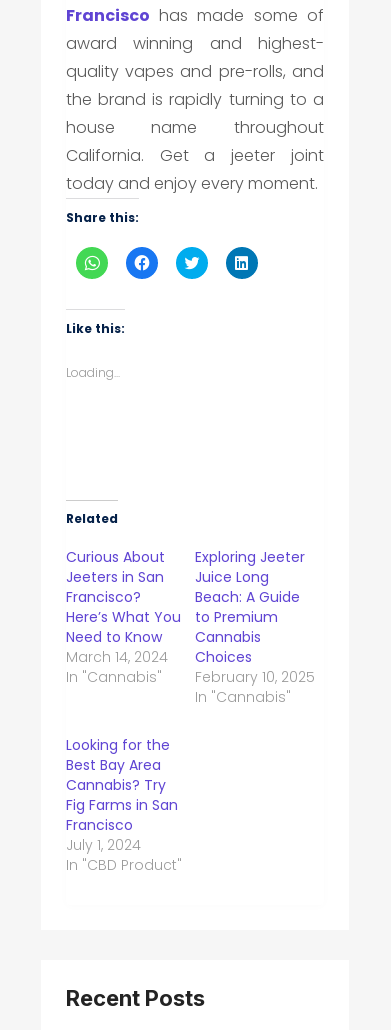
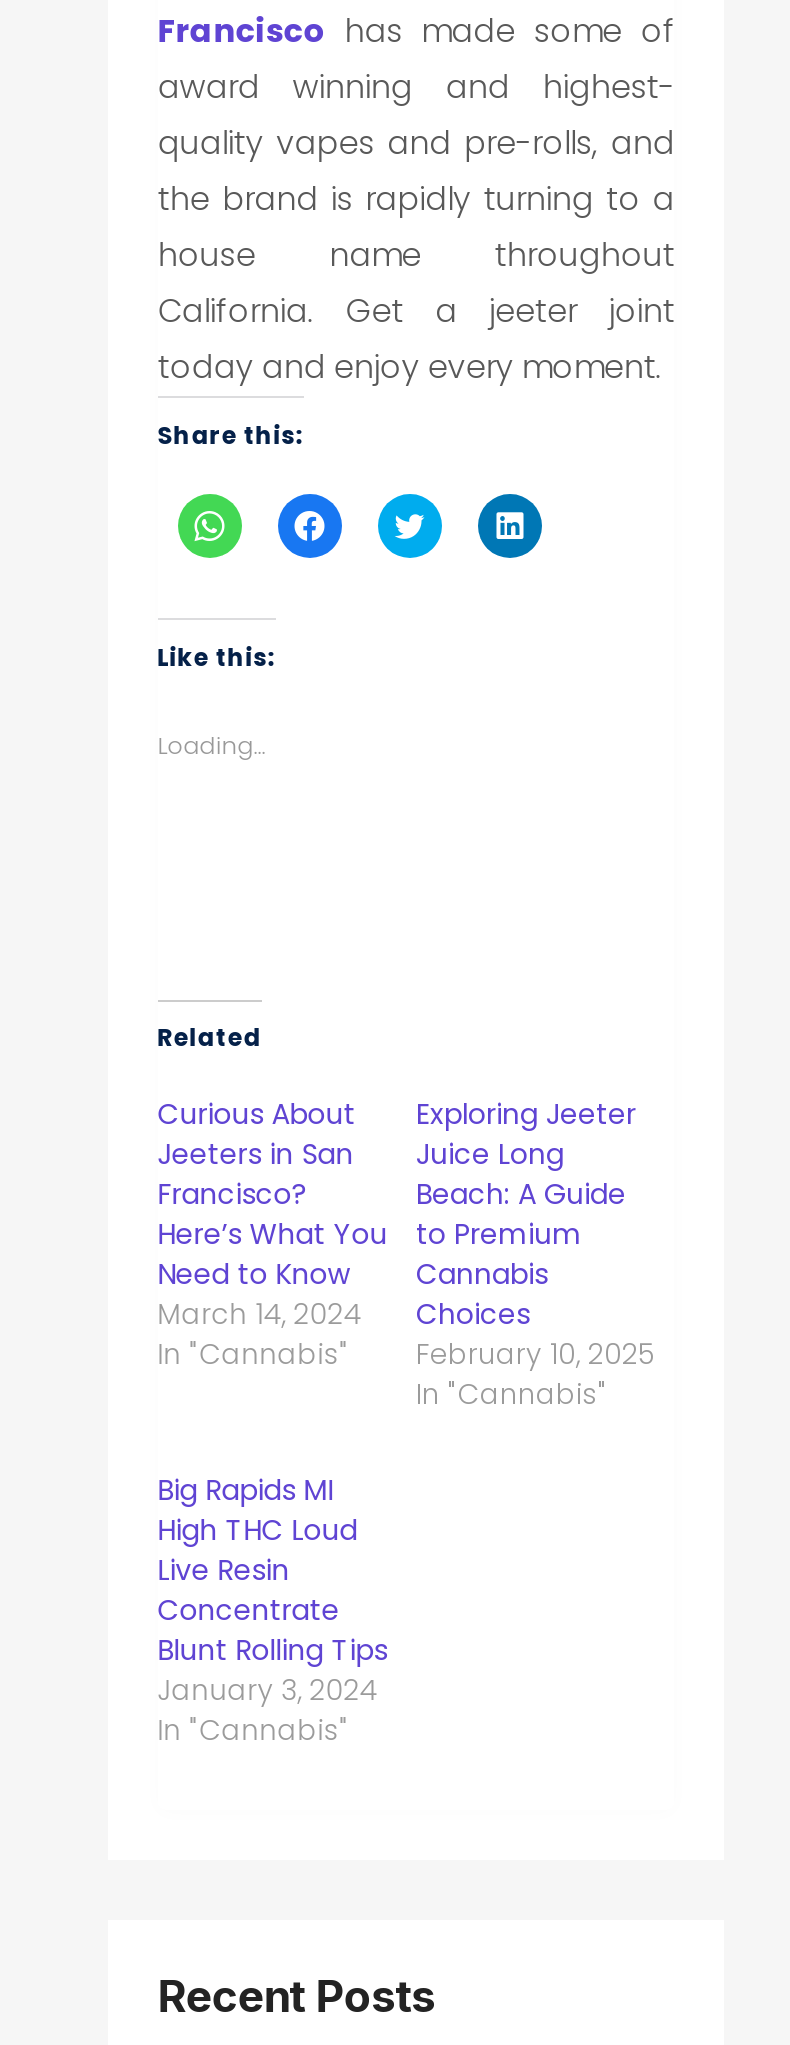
[66,735,182,875] Looking for the | Best Bay Area | Cannabis? Try | Fig Farms in San | Francisco | July 1, 2024 | In "CBD Product" -> [158,1470,388,1750] Big Rapids MI | High THC Loud | Live Resin | Concentrate | Blunt Rolling Tips | January 3, 2024 | In "Cannabis"

